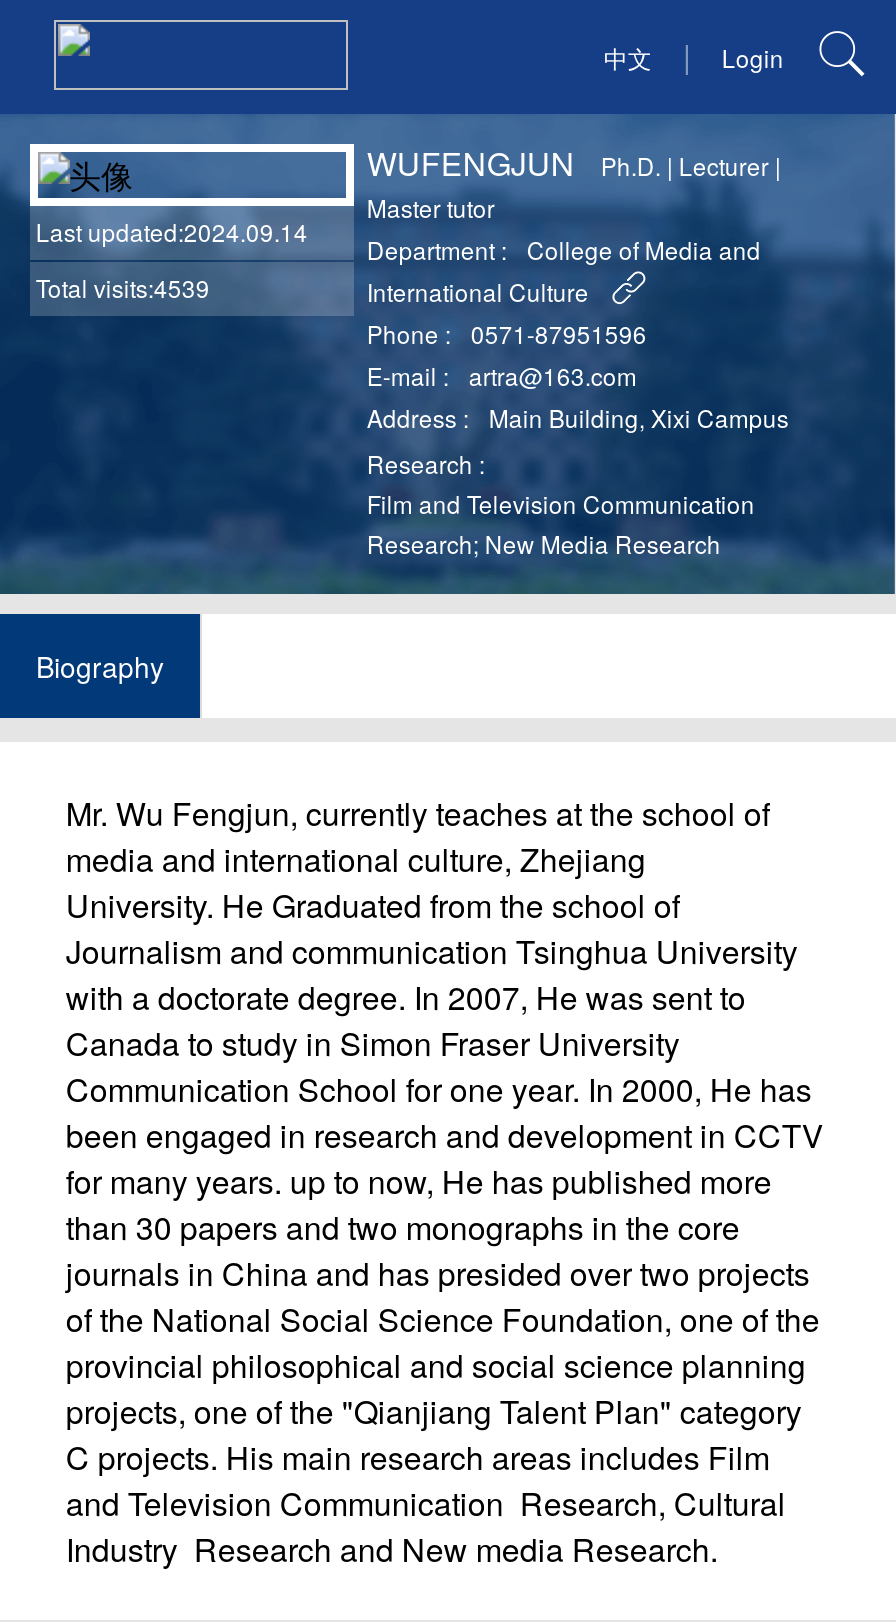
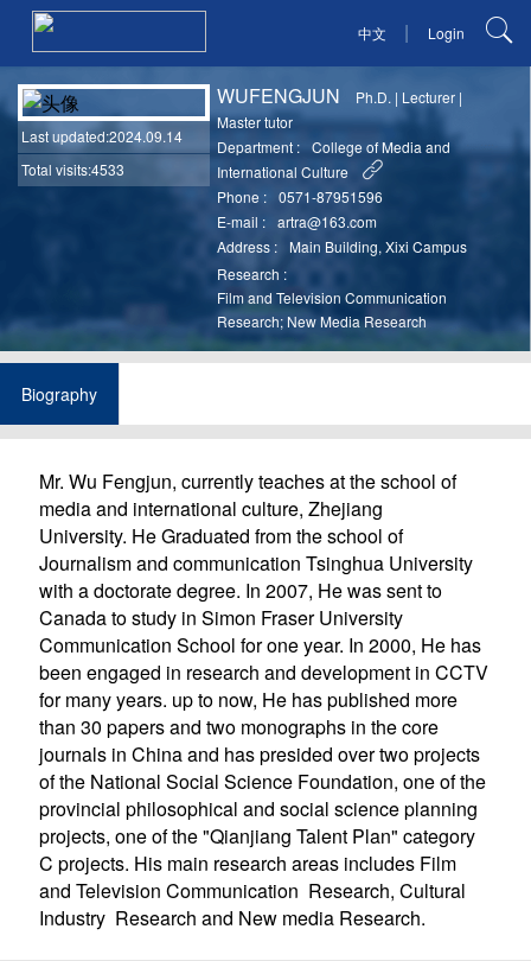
[36,270,210,304] Total visits:4539 -> [21,159,124,179] Total visits:4533

